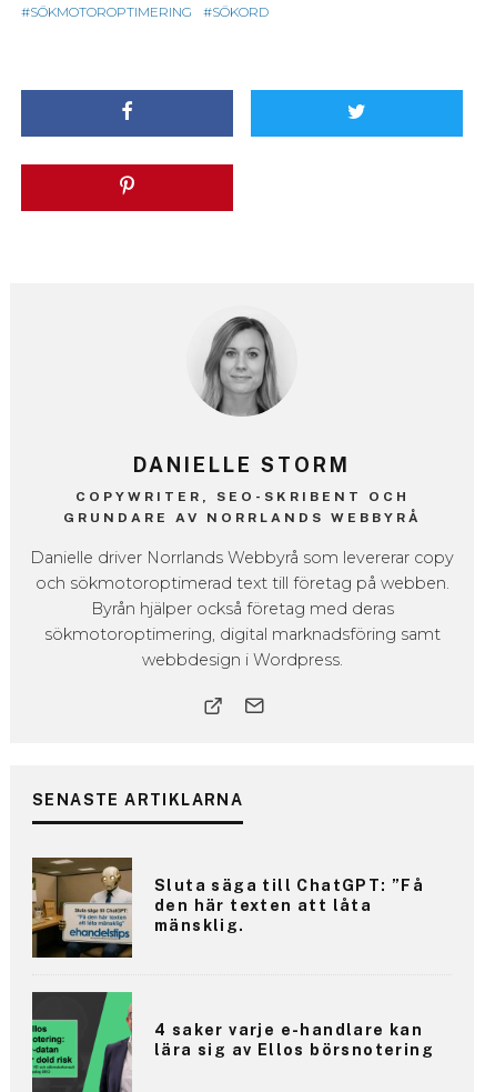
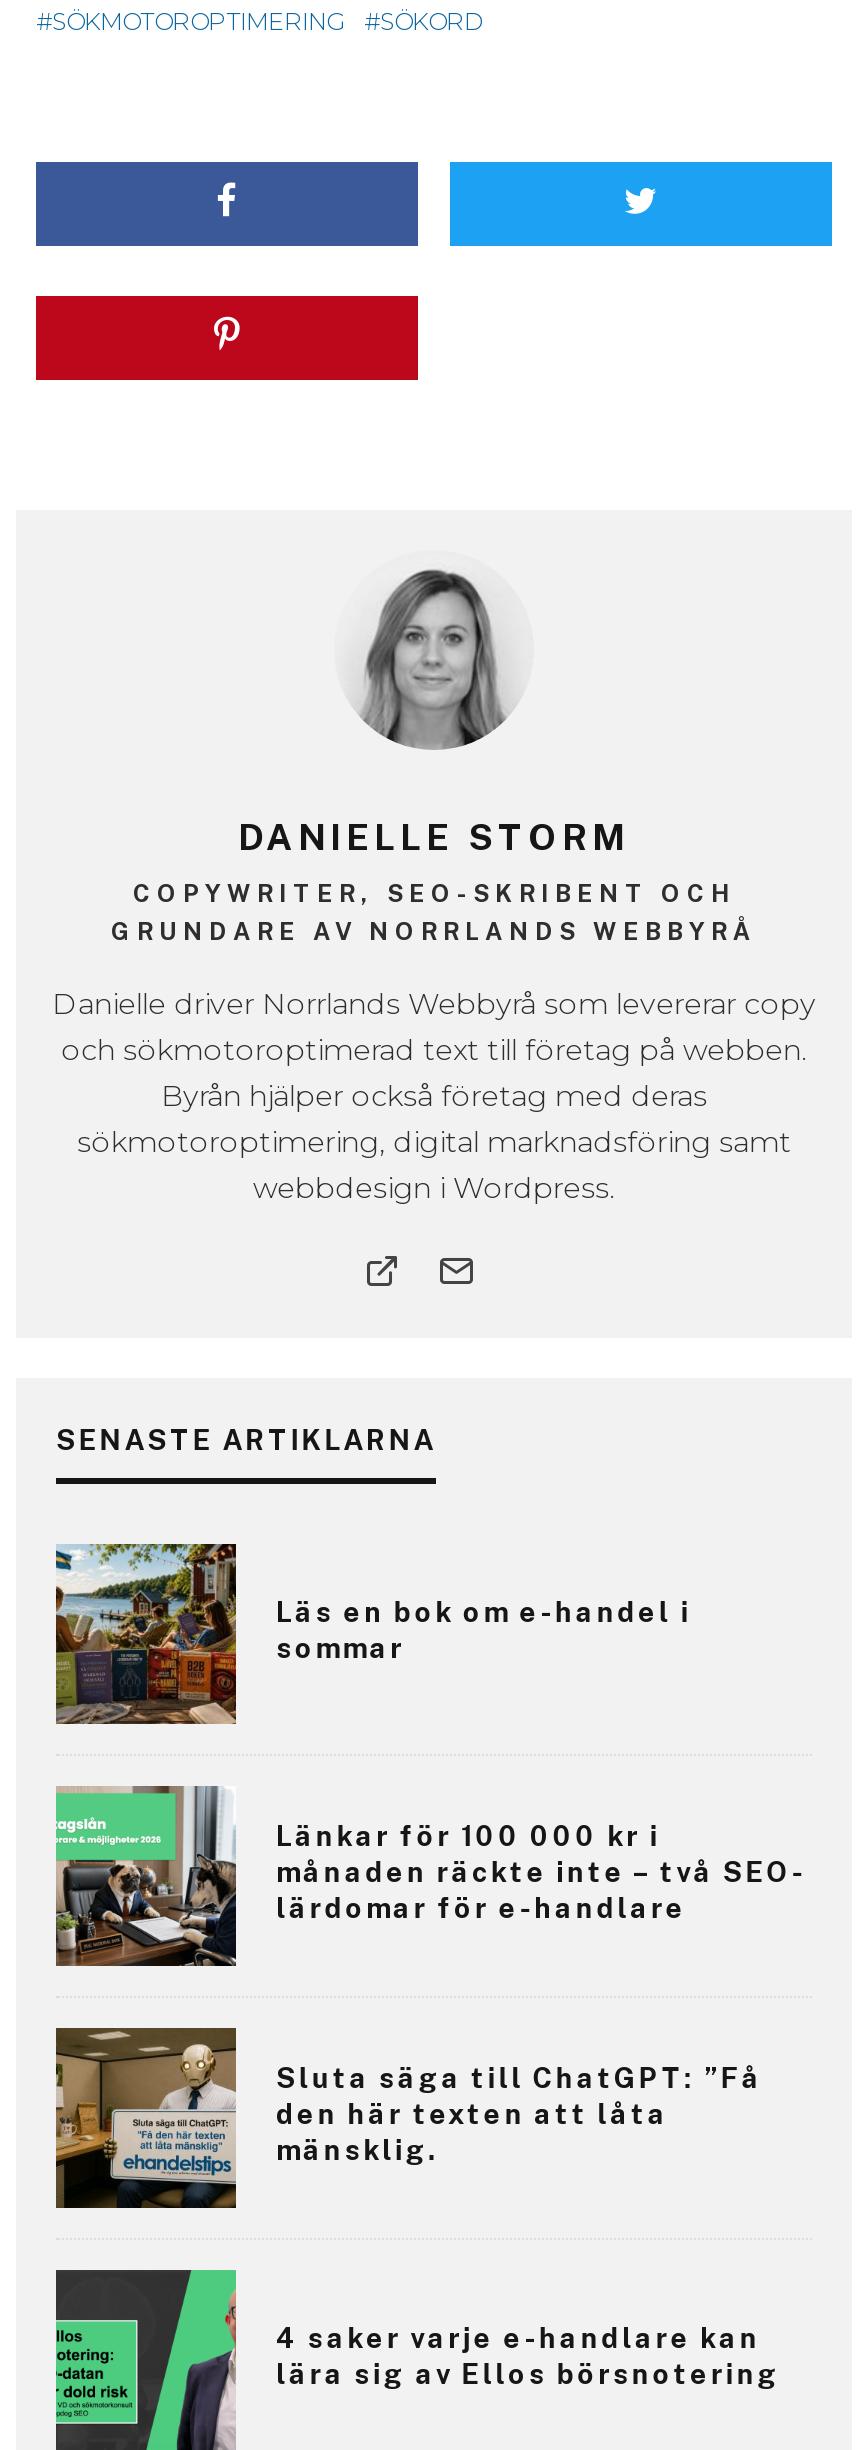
none -> [54,1544,691,1726] [image] | Läs en bok om e-handel i | sommar
none -> [54,1786,806,1968] [image] | Länkar för 100 000 kr i | månaden räckte inte – två SEO- | lärdomar för e-handlare

